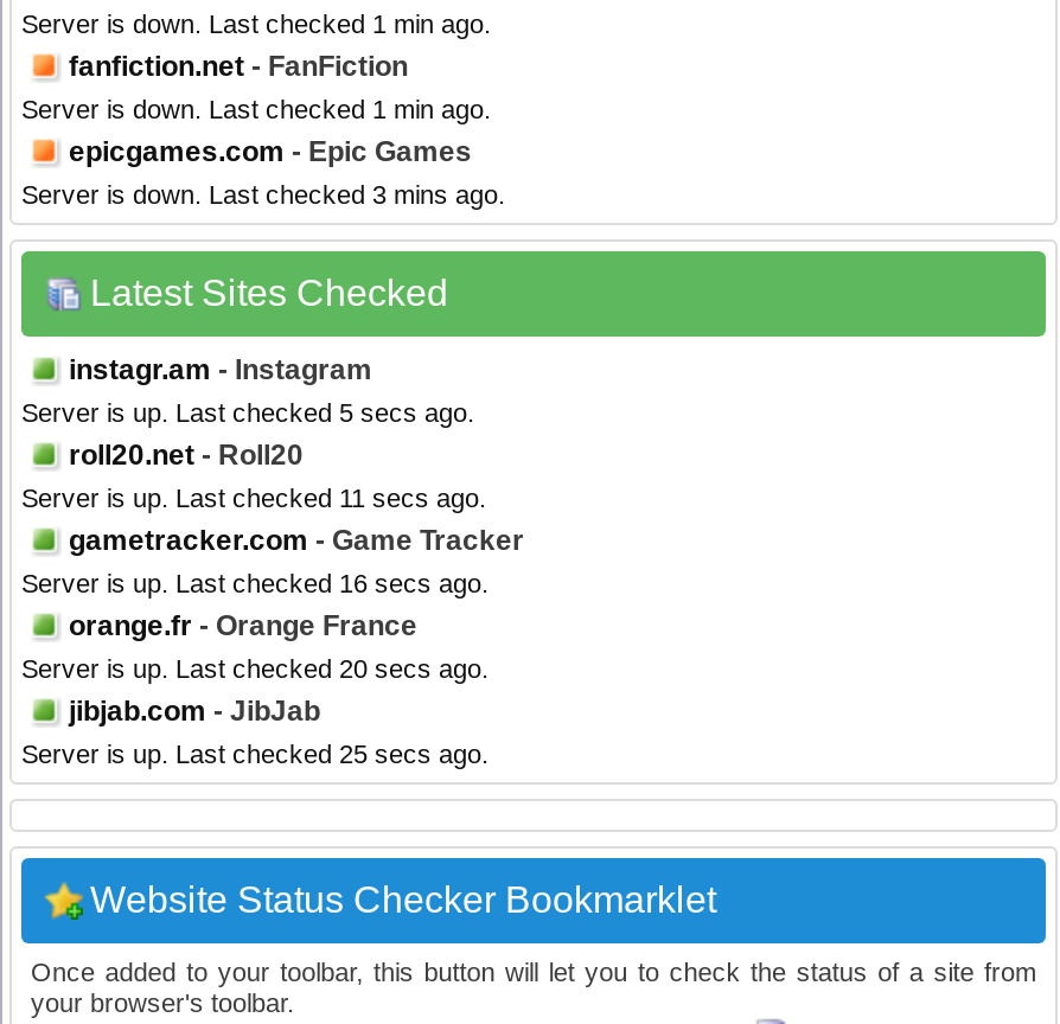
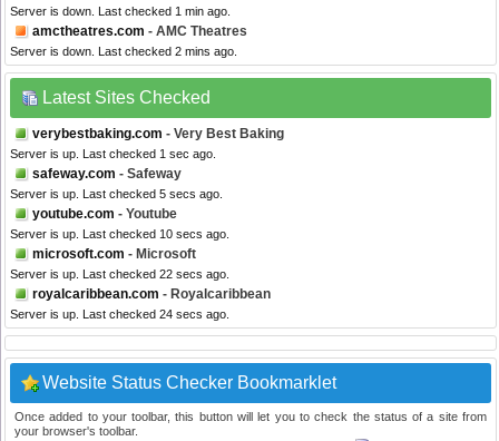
[21,50,505,209] fanfiction.net - FanFiction | Server is down. Last checked 1 min ago. | epicgames.com - Epic Games | Server is down. Last checked 3 mins ago. -> [10,23,247,58] amctheatres.com - AMC Theatres | Server is down. Last checked 2 mins ago.
[69,353,372,386] instagr.am - Instagram -> [10,126,284,182] verybestbaking.com - Very Best Baking | Server is up. Last checked 1 sec ago. | safeway.com - Safeway
[21,439,524,768] roll20.net - Roll20 | Server is up. Last checked 11 secs ago. | gametracker.com - Game Tracker | Server is up. Last checked 16 secs ago. | orange.fr - Orange France | Server is up. Last checked 20 secs ago. | jibjab.com - JibJab | Server is up. Last checked 25 secs ago. -> [10,206,271,321] youtube.com - Youtube | Server is up. Last checked 10 secs ago. | microsoft.com - Microsoft | Server is up. Last checked 22 secs ago. | royalcaribbean.com - Royalcaribbean | Server is up. Last checked 24 secs ago.

